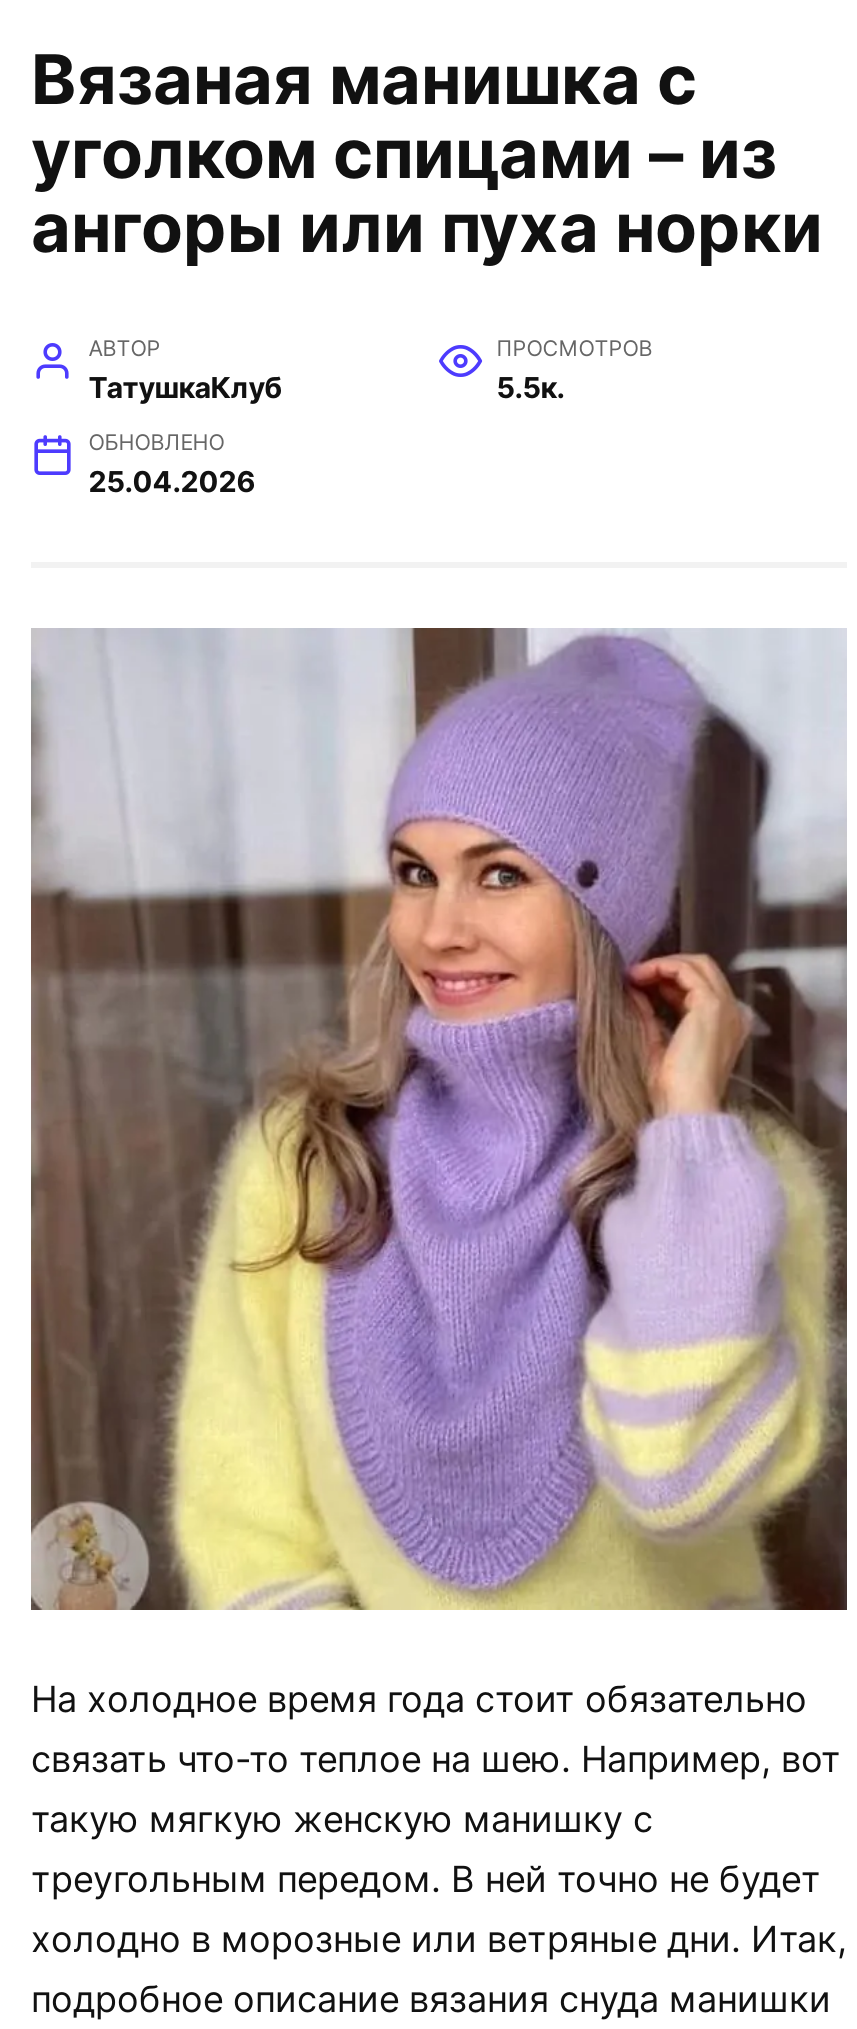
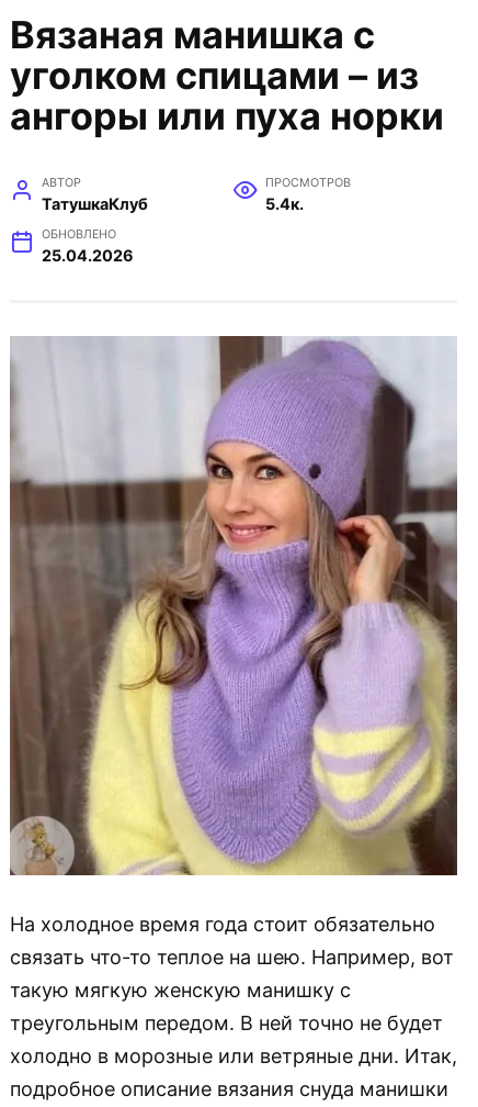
[497,369,565,403] 5.5к. -> [265,194,303,213] 5.4к.

